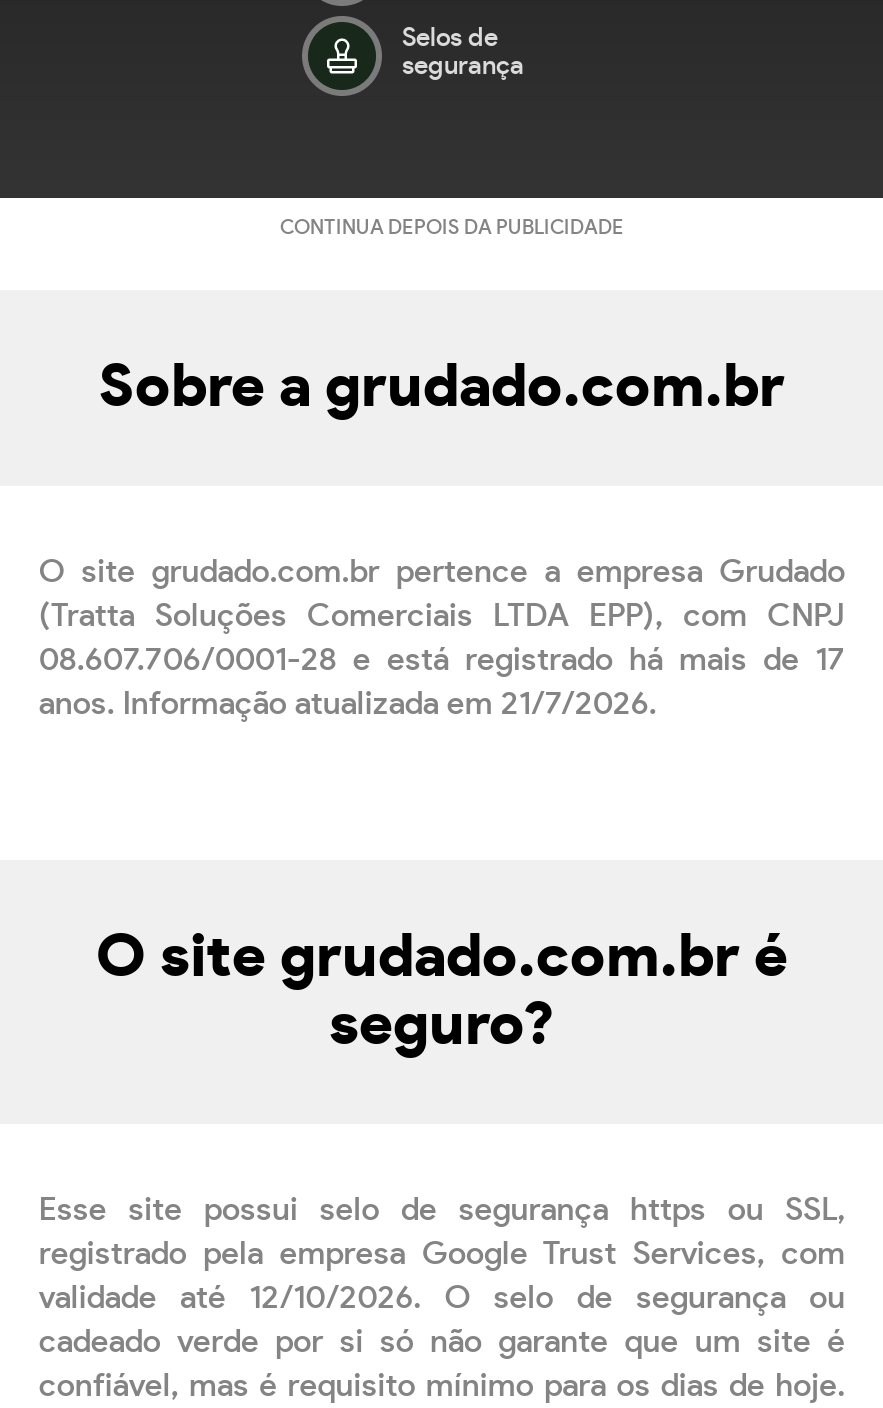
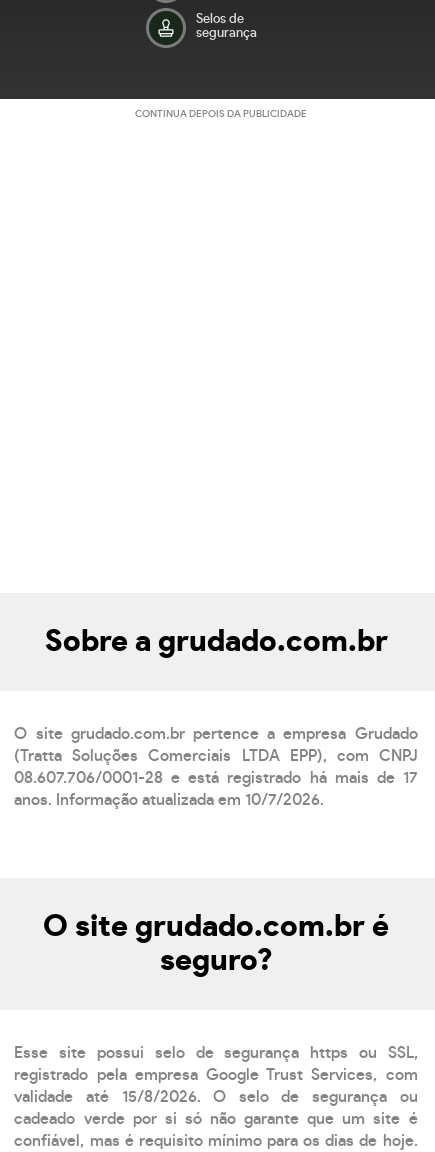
[39,688,657,720] anos. Informação atualizada em 21/7/2026. -> [14,792,324,808] anos. Informação atualizada em 10/7/2026.
[39,1282,845,1314] validade até 12/10/2026. O selo de segurança ou -> [14,1089,418,1105] validade até 15/8/2026. O selo de segurança ou

